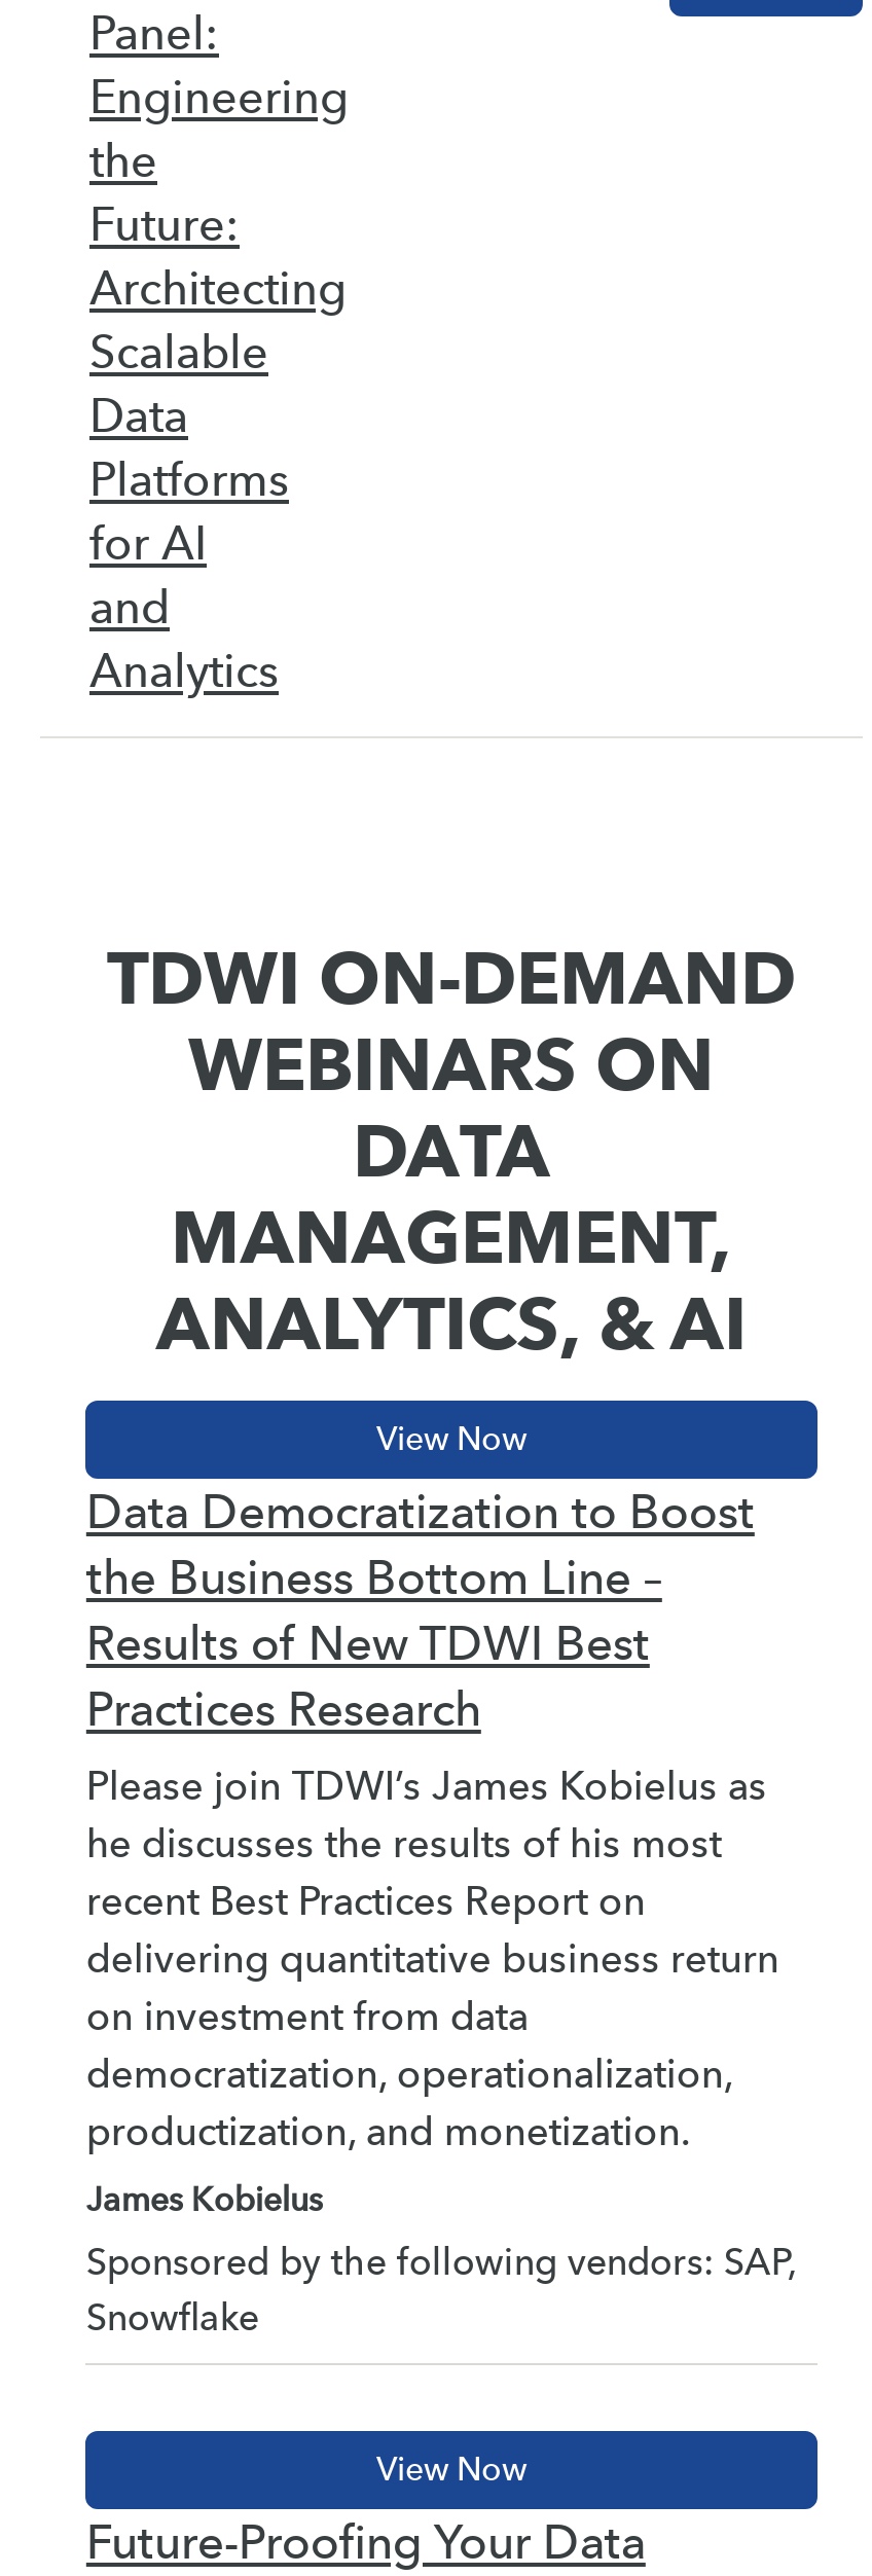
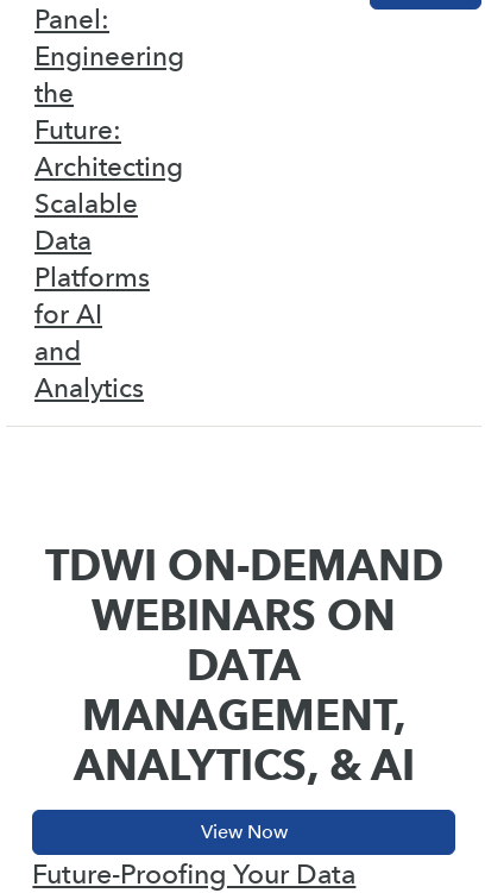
[86,1482,796,2341] Data Democratization to Boost | the Business Bottom Line – | Results of New TDWI Best | Practices Research | Please join TDWI’s James Kobielus as | he discusses the results of his most | recent Best Practices Report on | delivering quantitative business return | on investment from data | democratization, operationalization, | productization, and monetization. | James Kobielus | Sponsored by the following vendors: SAP, | Snowflake -> none

